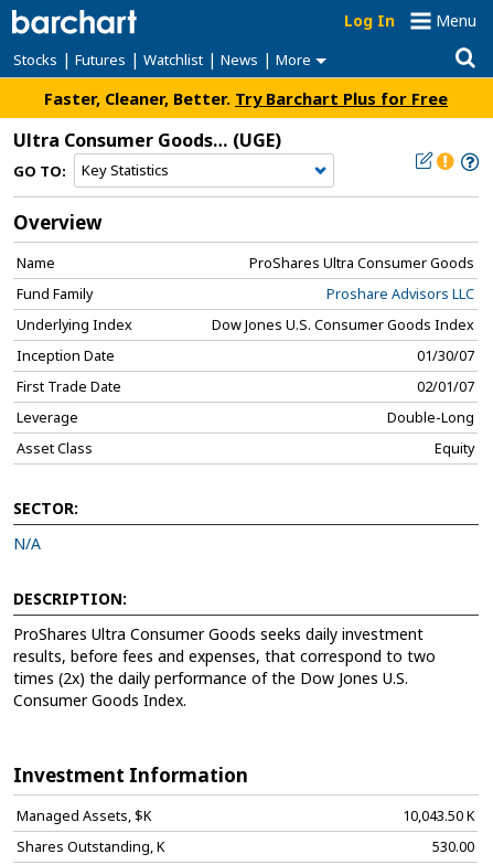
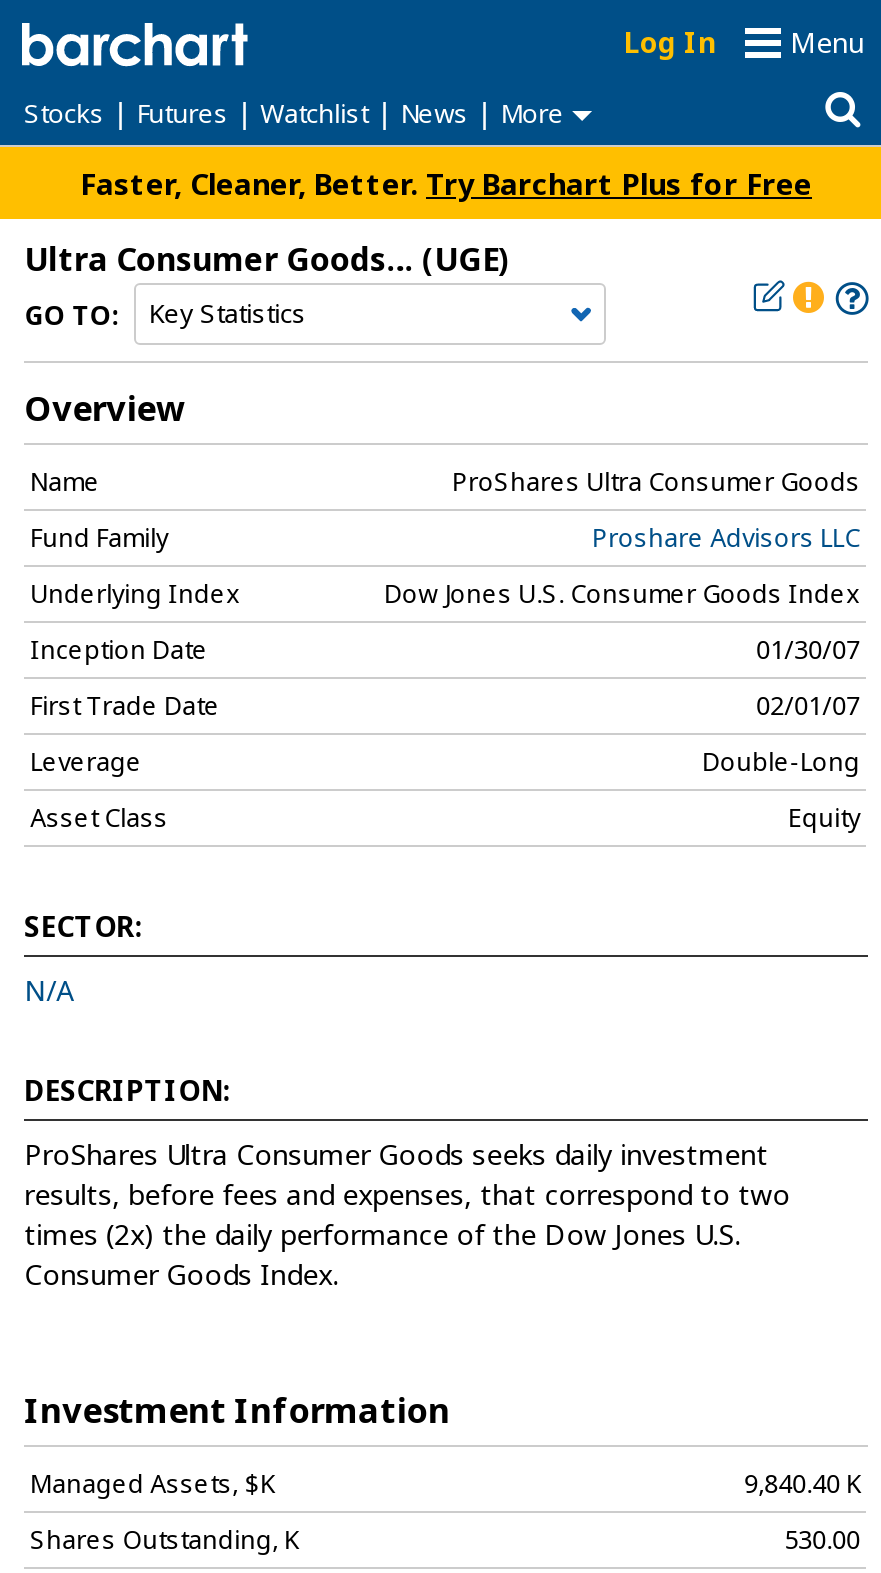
[403,807,474,825] 10,043.50 K -> [744,1467,860,1501] 9,840.40 K

